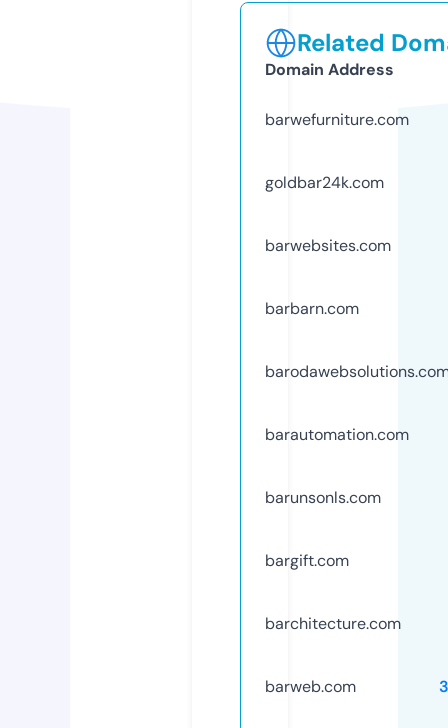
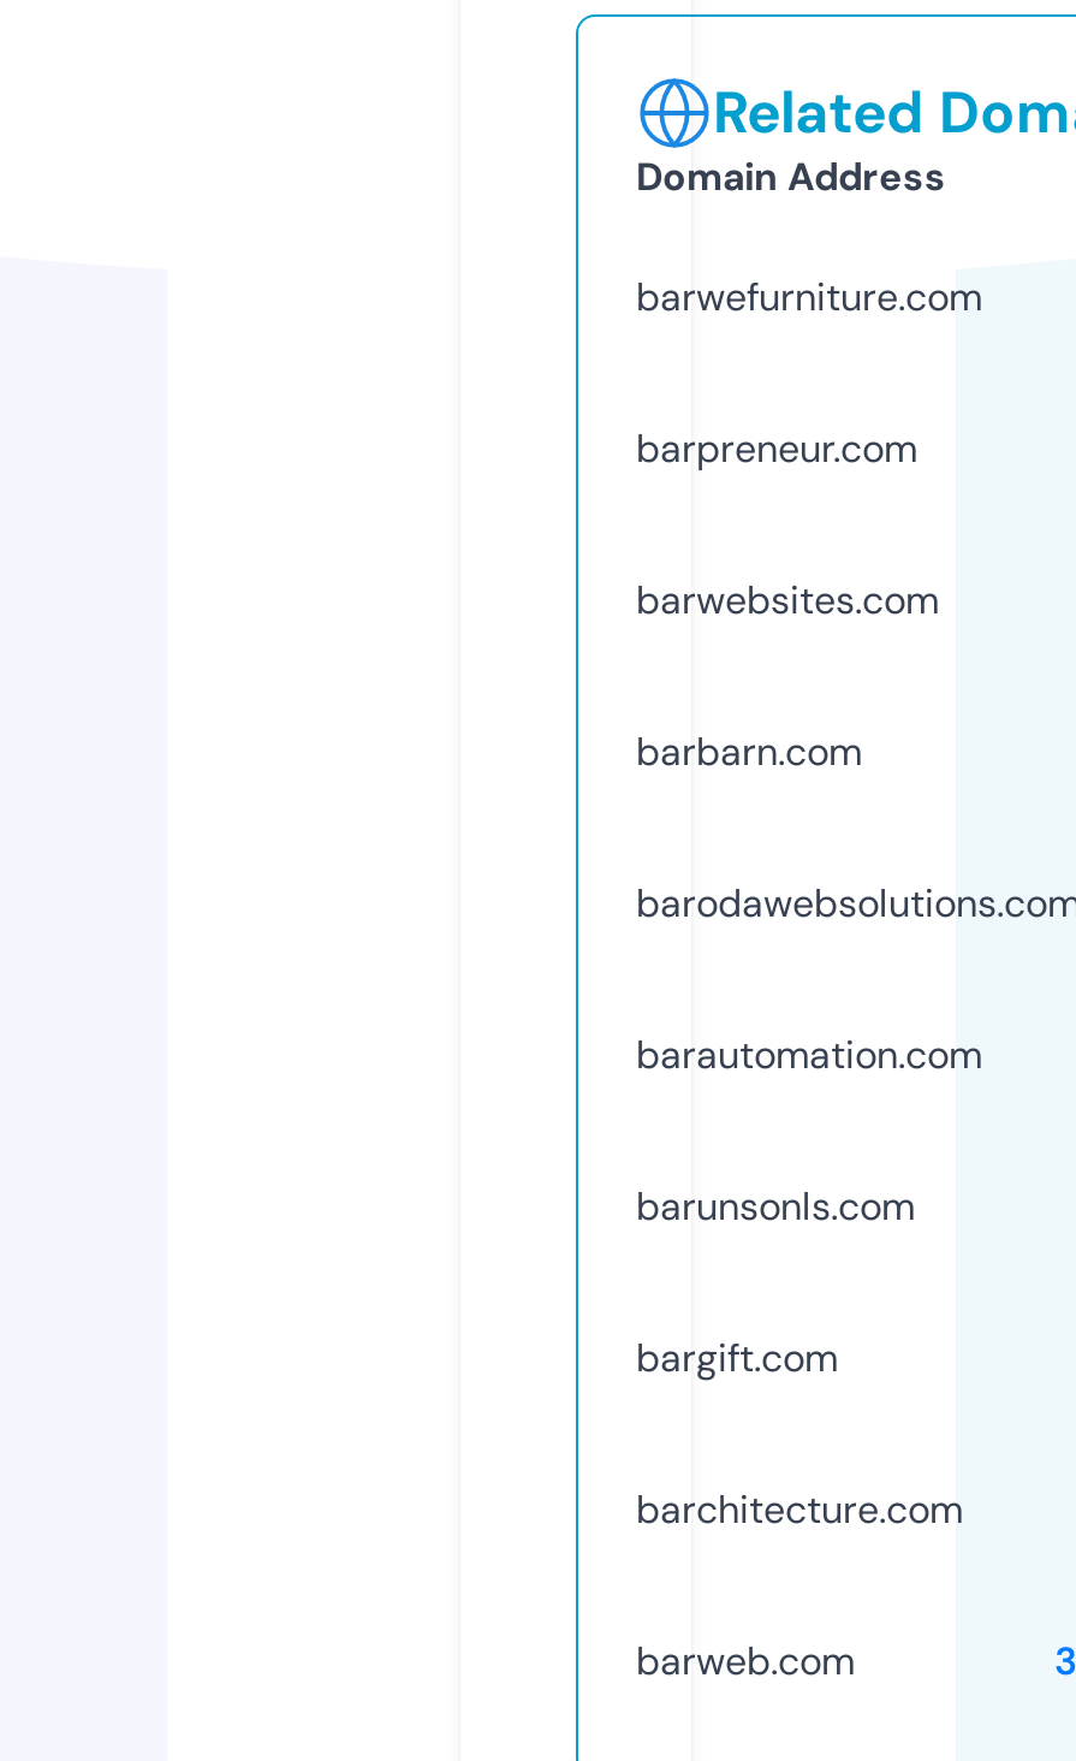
[265,172,384,193] goldbar24k.com -> [636,423,917,473] barpreneur.com

